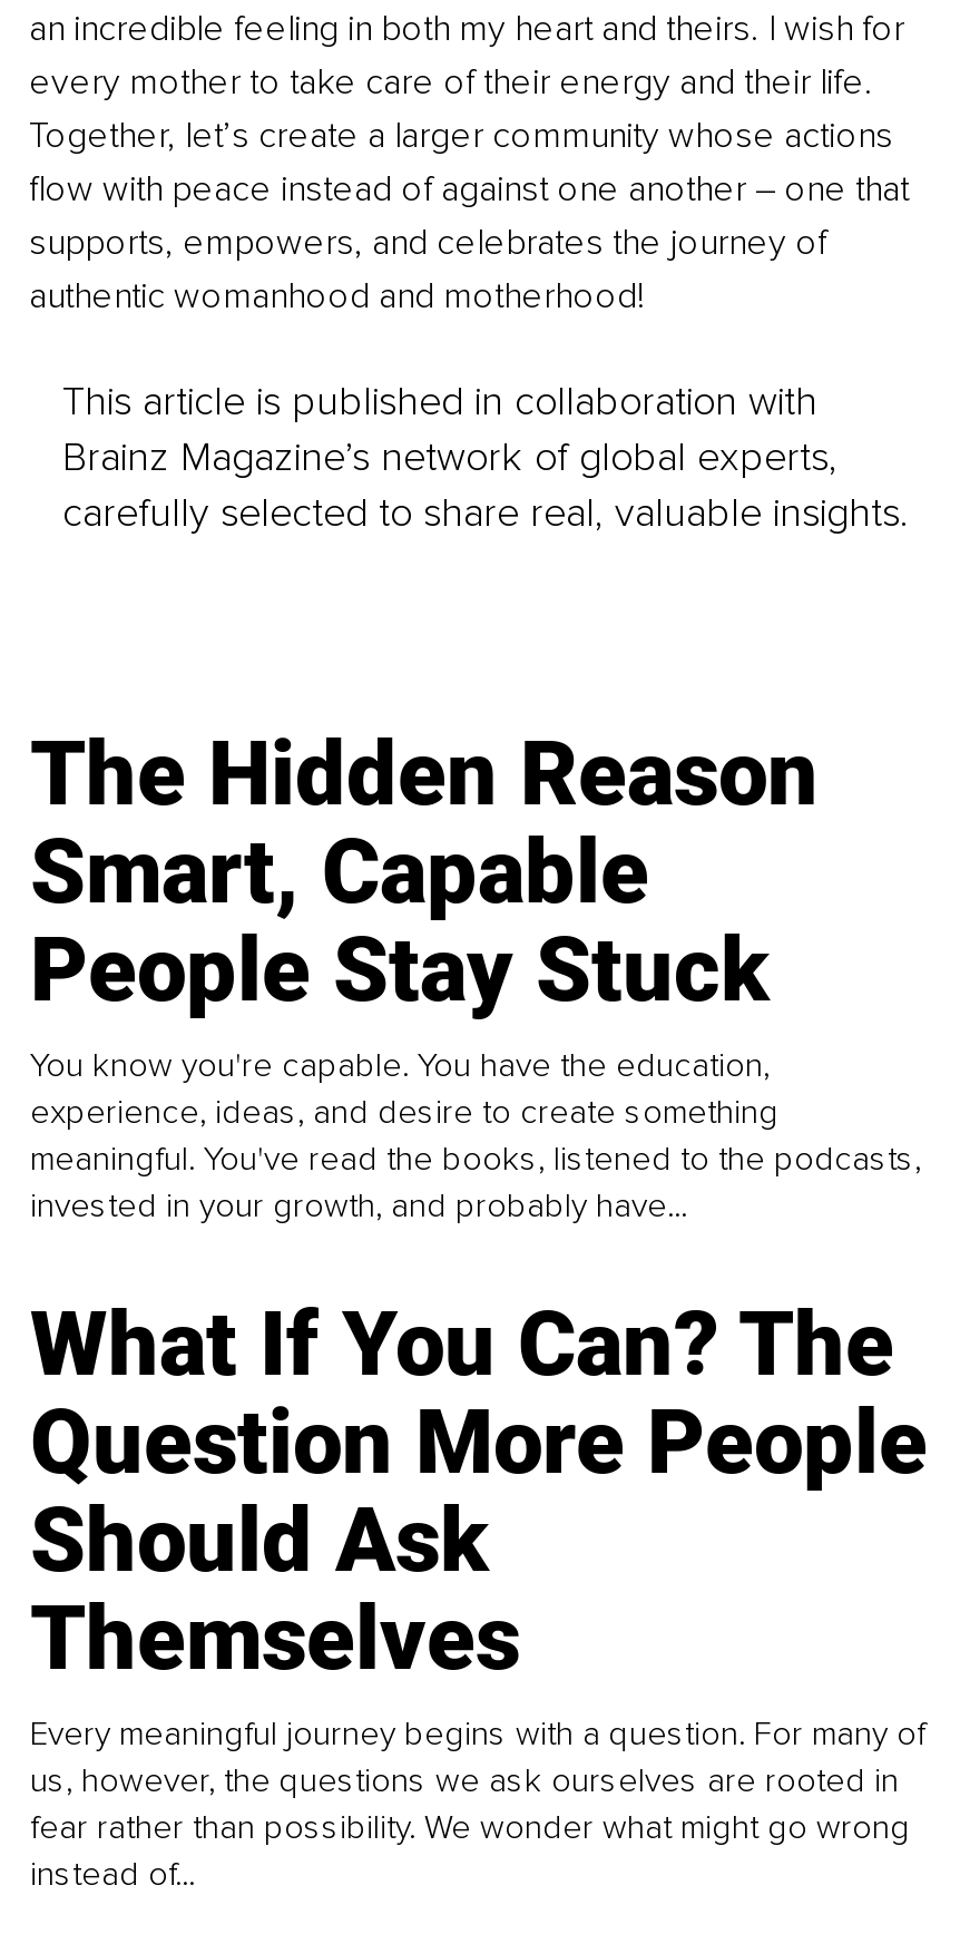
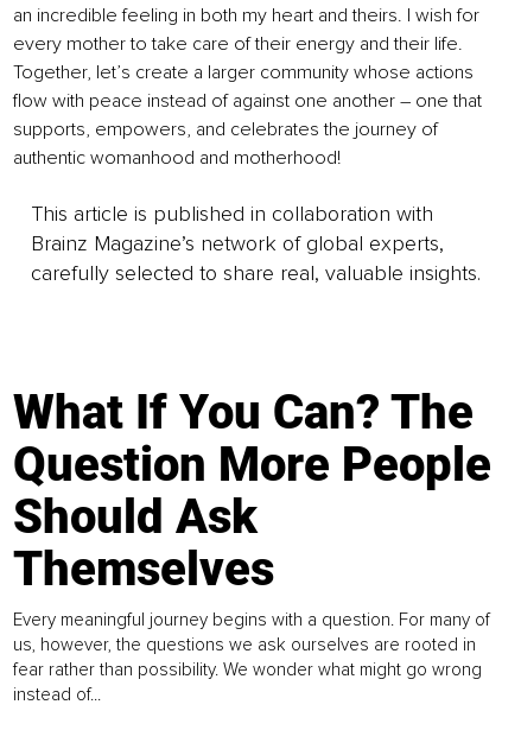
[30,721,921,1225] The Hidden Reason | Smart, Capable | People Stay Stuck | You know you're capable. You have the education, | experience, ideas, and desire to create something | meaningful. You've read the books, listened to the podcasts, | invested in your growth, and probably have... -> none

